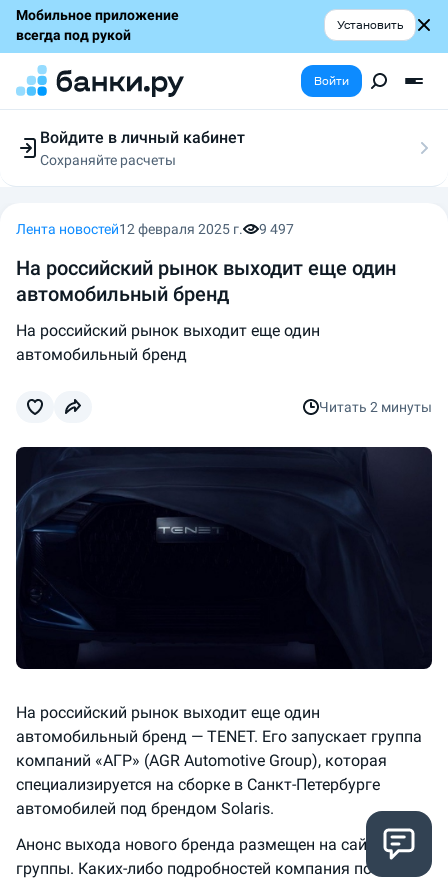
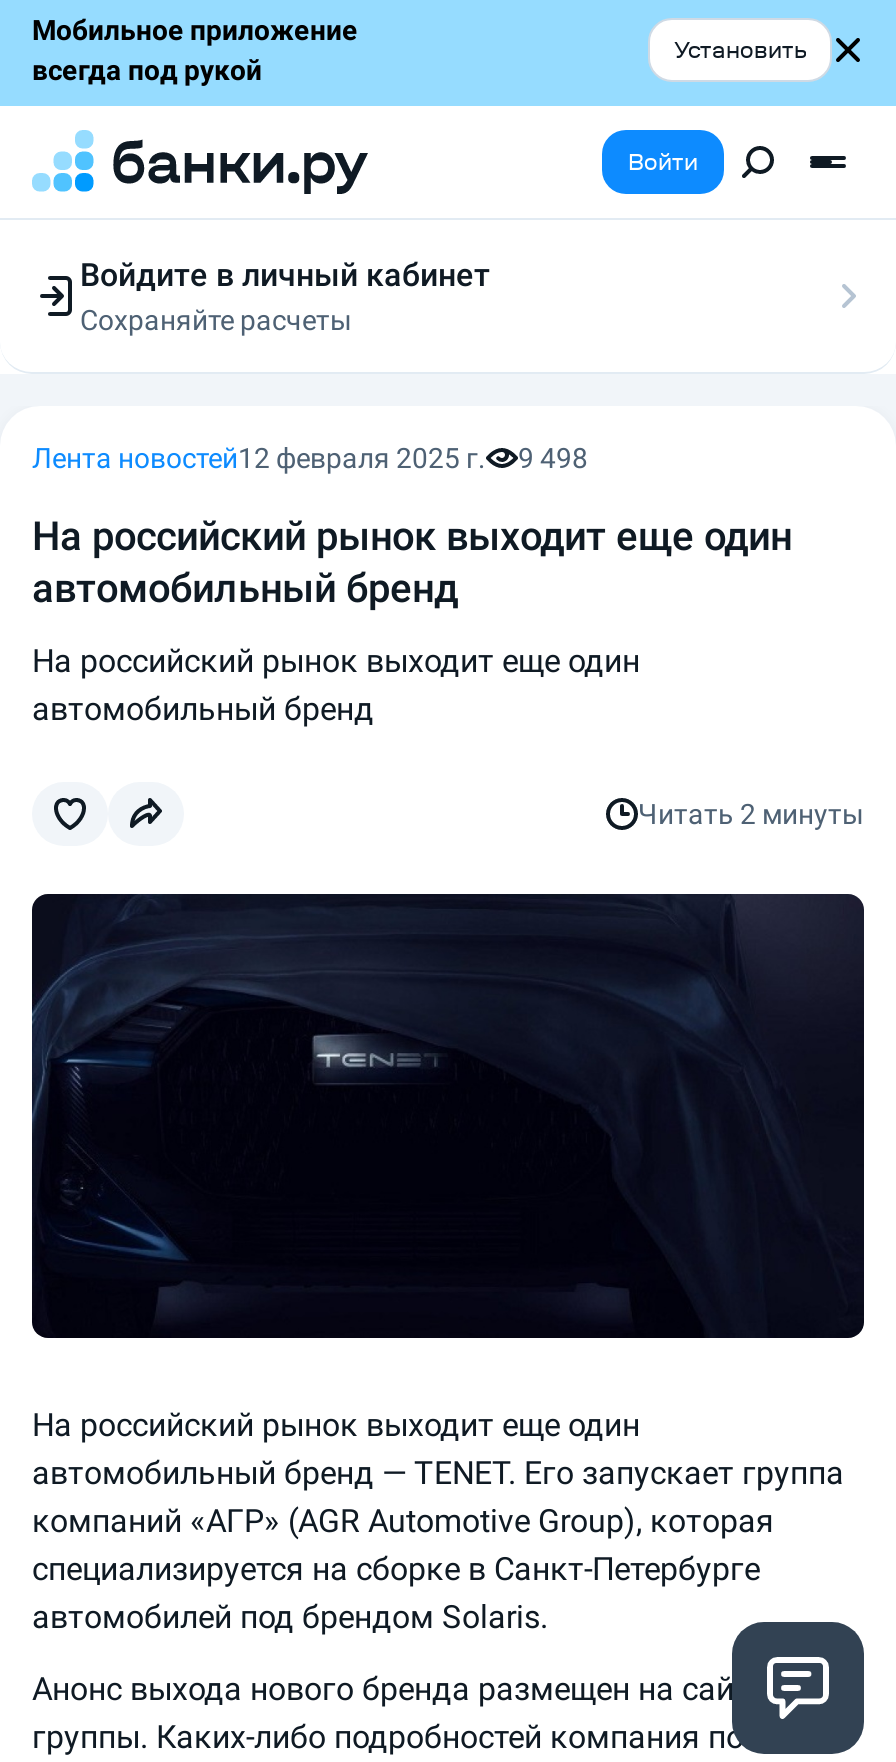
[16,221,294,237] Лента новостей12 февраля 2025 г. 9 497 -> [32,442,588,474] Лента новостей12 февраля 2025 г. 9 498

